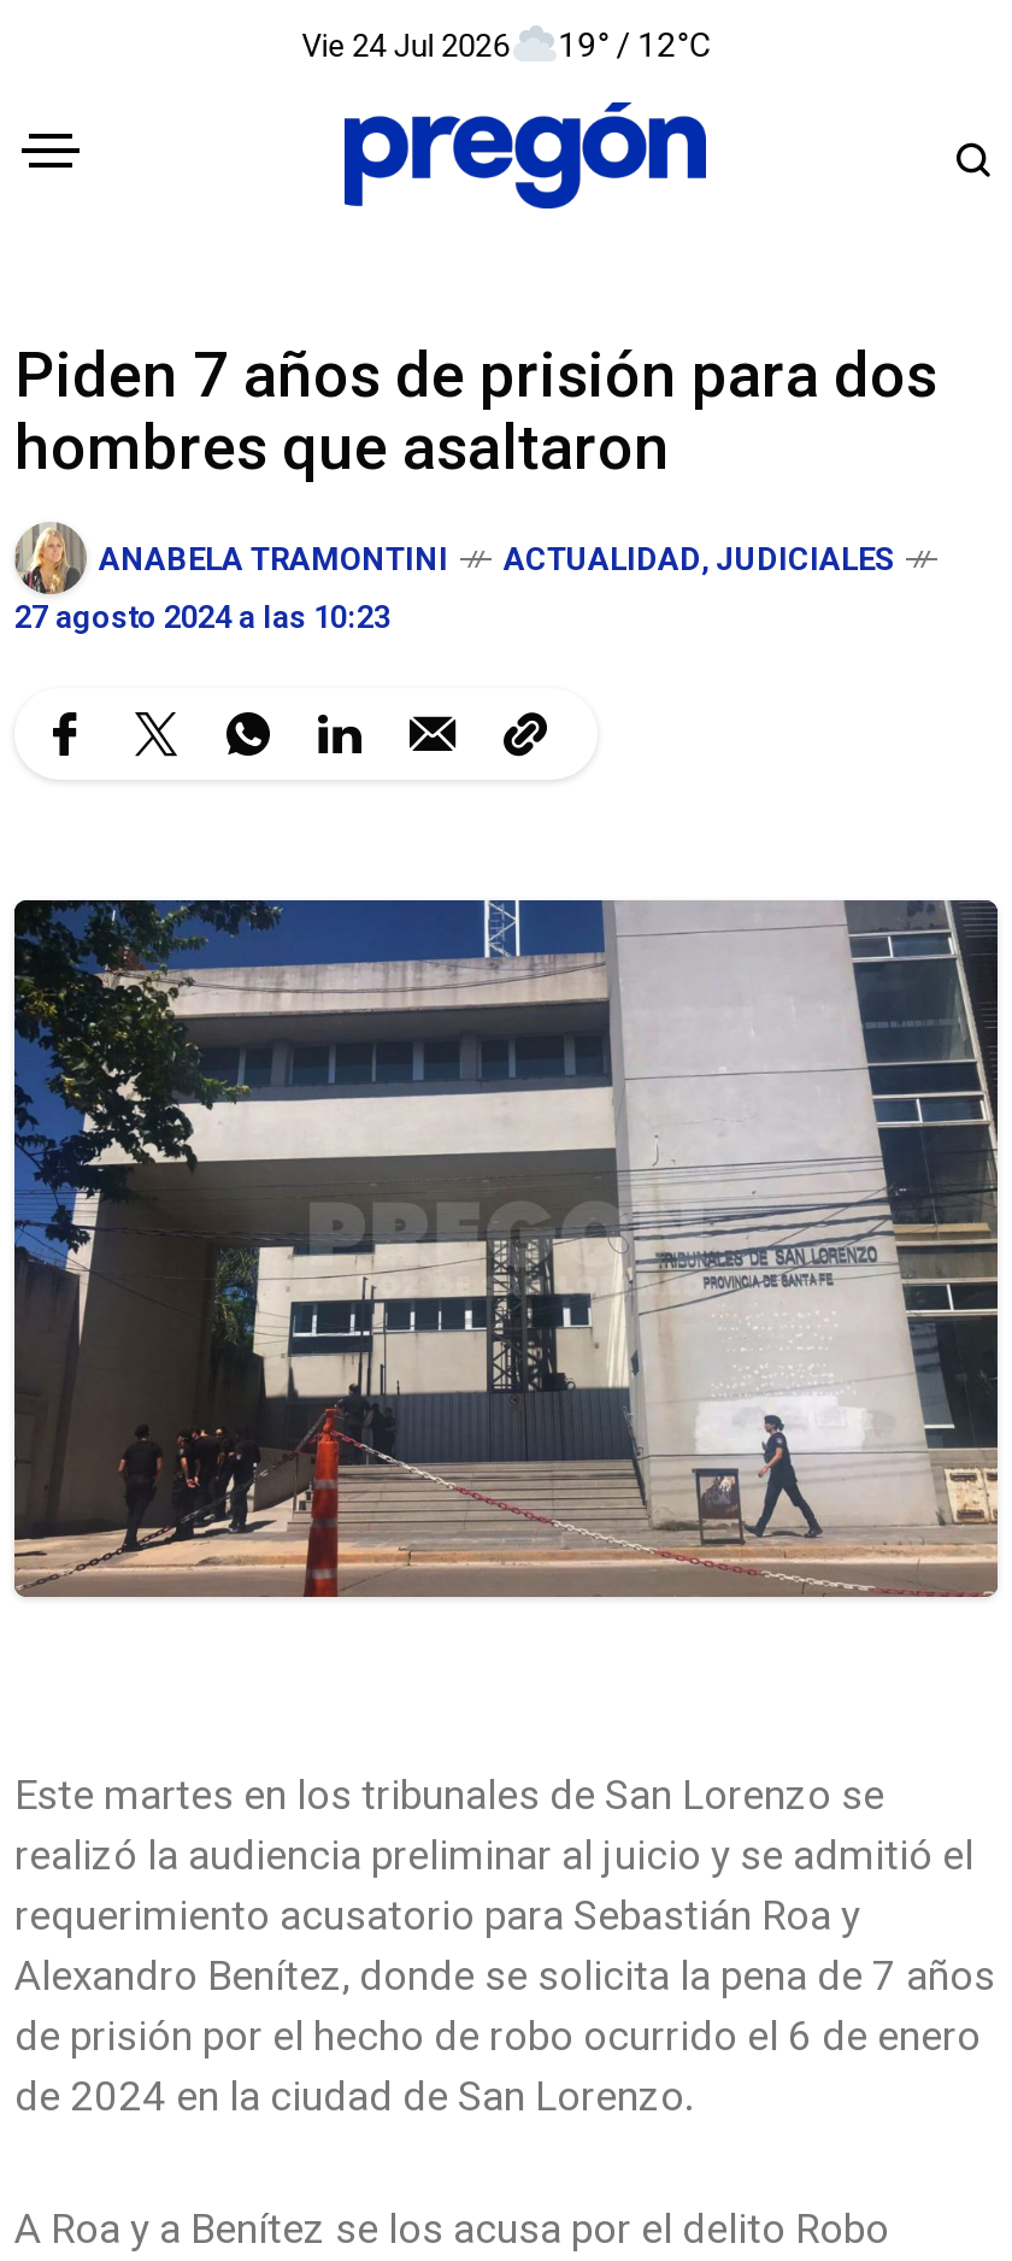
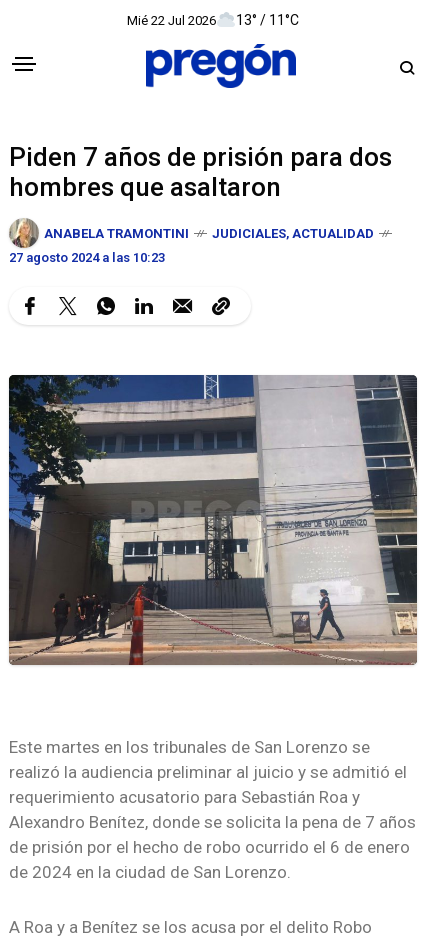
[302,25,710,64] Vie 24 Jul 2026 | 19° / 12°C -> [127,12,299,28] Mié 22 Jul 2026 | 13° / 11°C
[504,540,894,576] ACTUALIDAD, JUDICIALES -> [212,225,374,240] JUDICIALES, ACTUALIDAD

